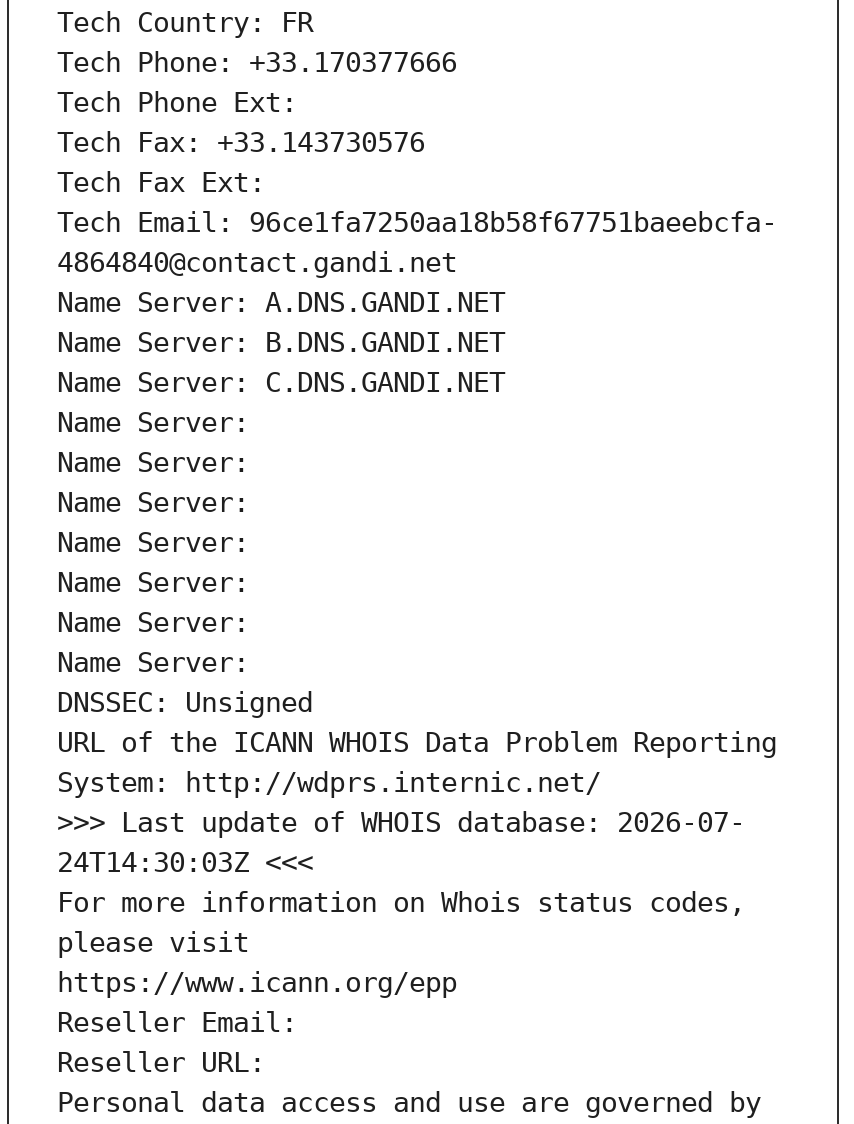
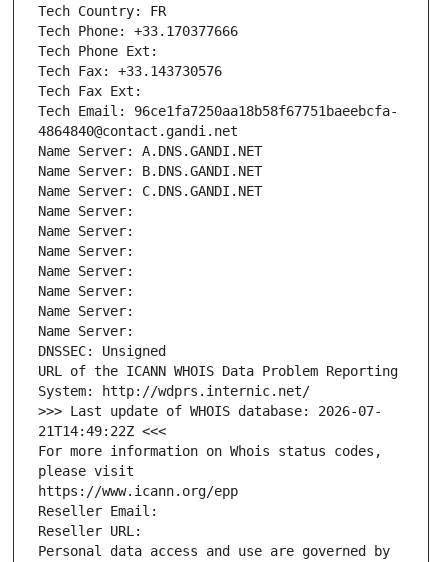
[57,847,313,879] 24T14:30:03Z <<< -> [38,423,166,439] 21T14:49:22Z <<<

